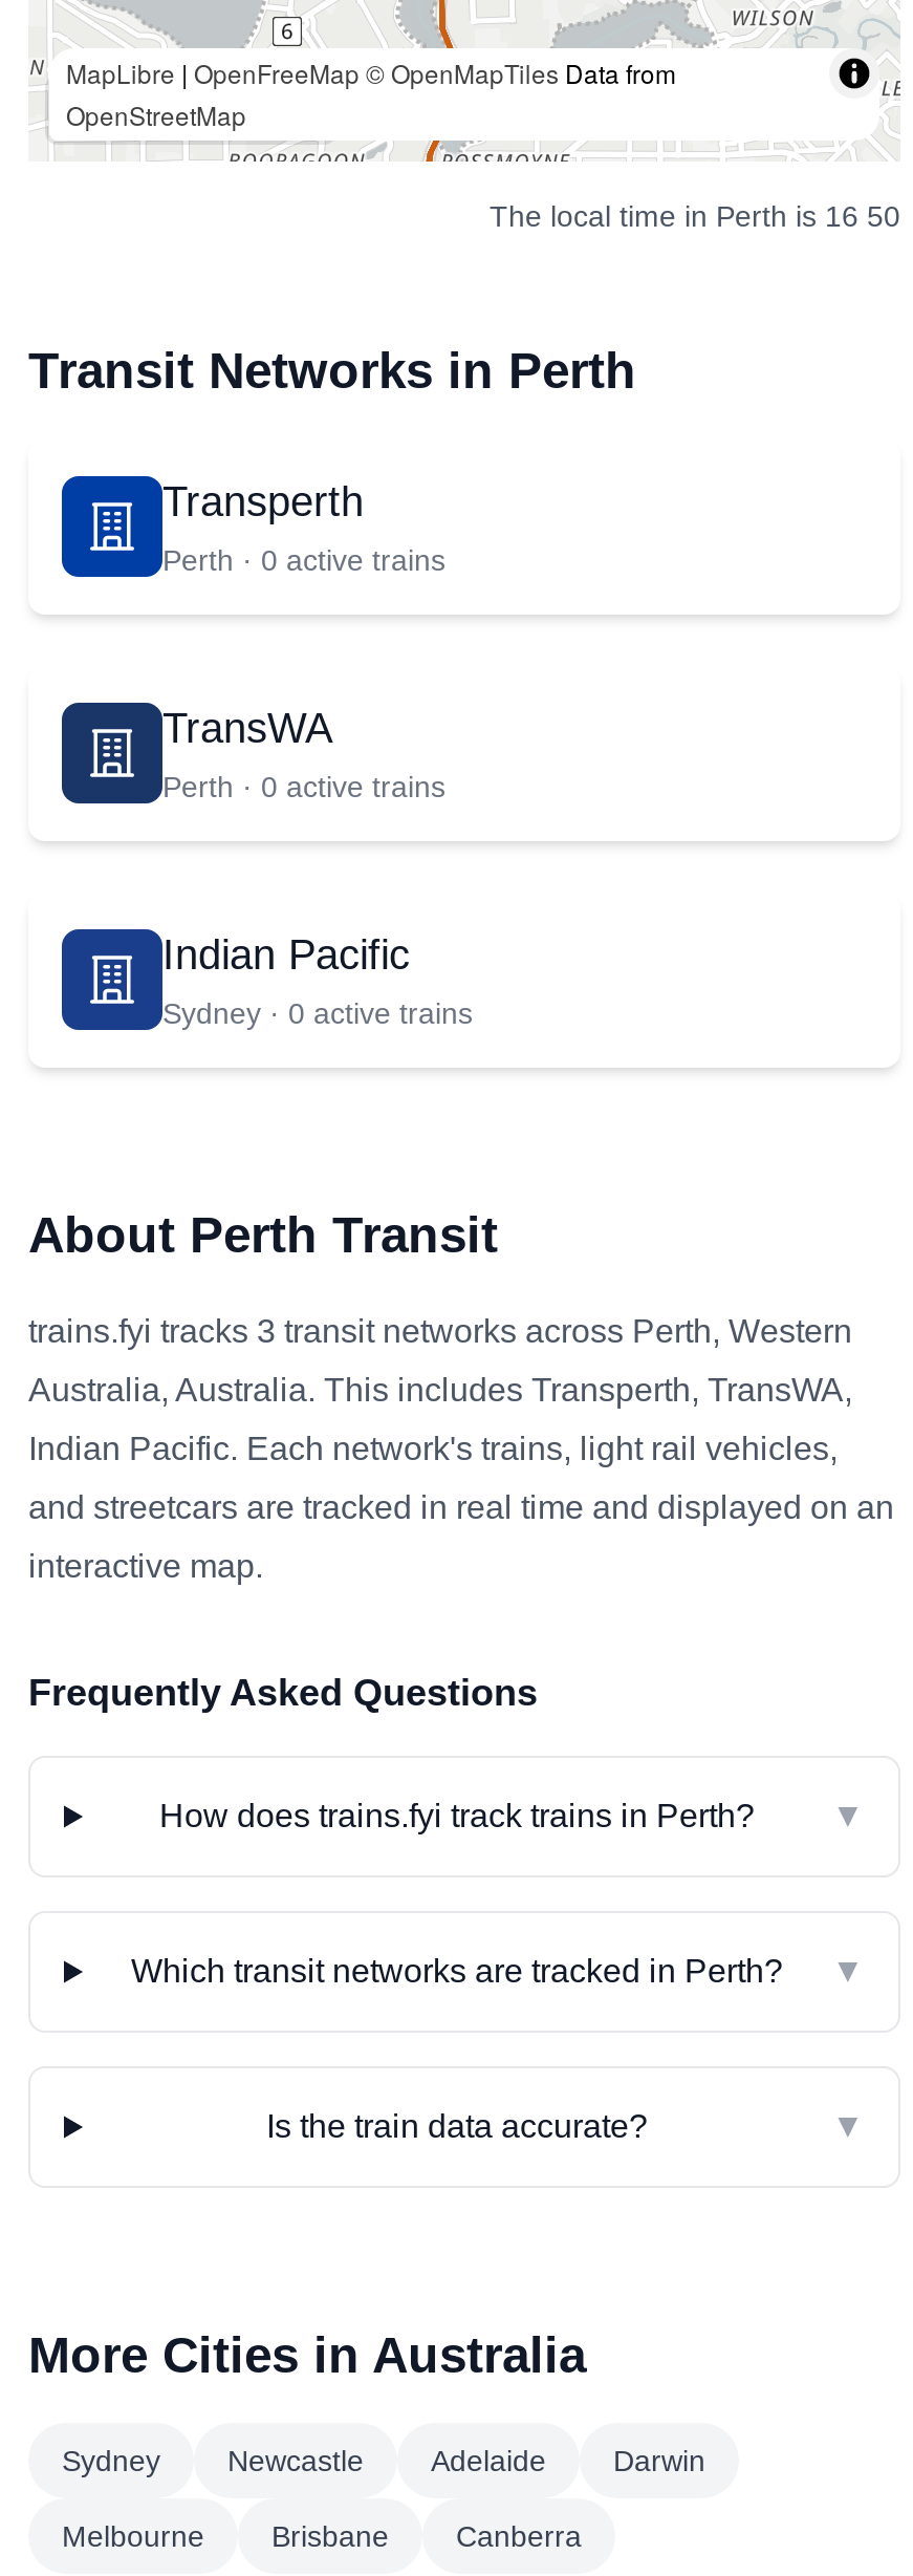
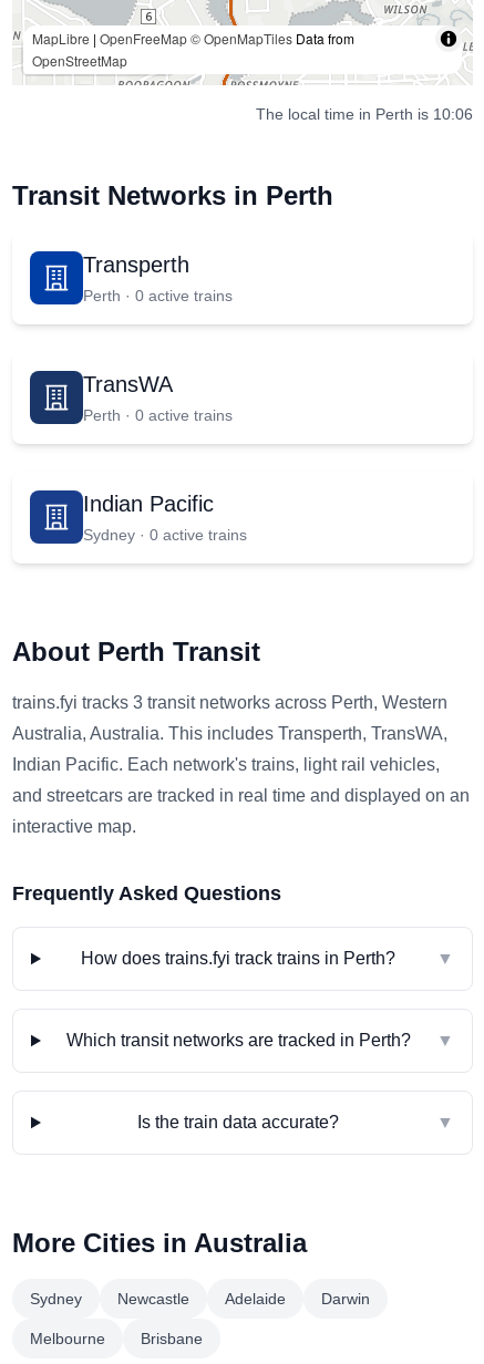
[490,199,900,233] The local time in Perth is 16:50 -> [256,105,473,123] The local time in Perth is 10:06
[456,2519,582,2553] Canberra -> none

